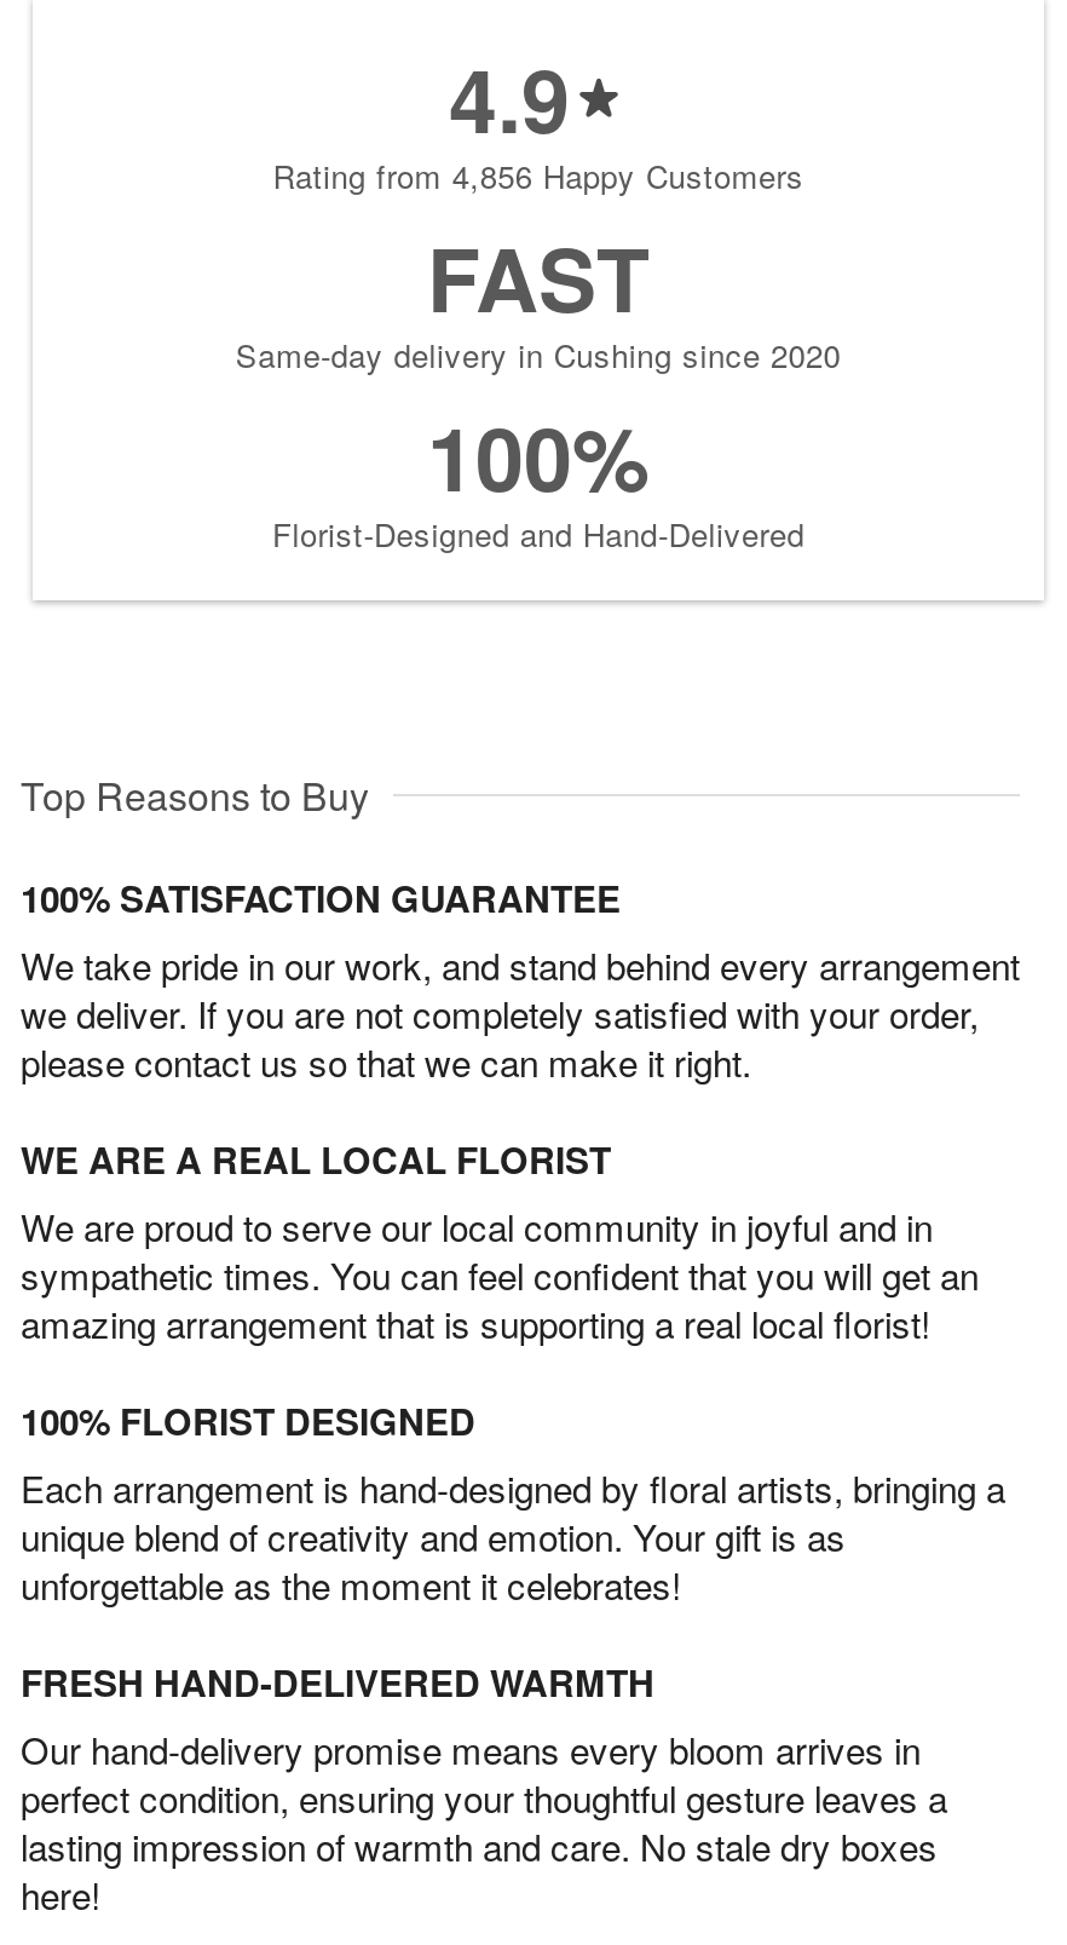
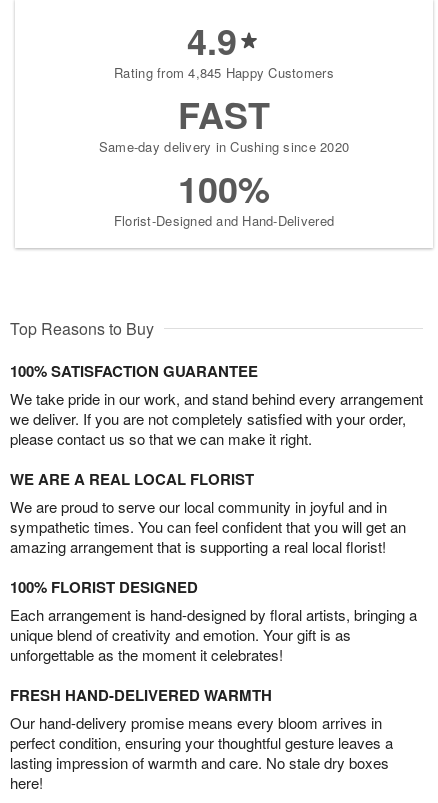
[273,153,804,199] Rating from 4,856 Happy Customers -> [114,63,334,82] Rating from 4,845 Happy Customers

